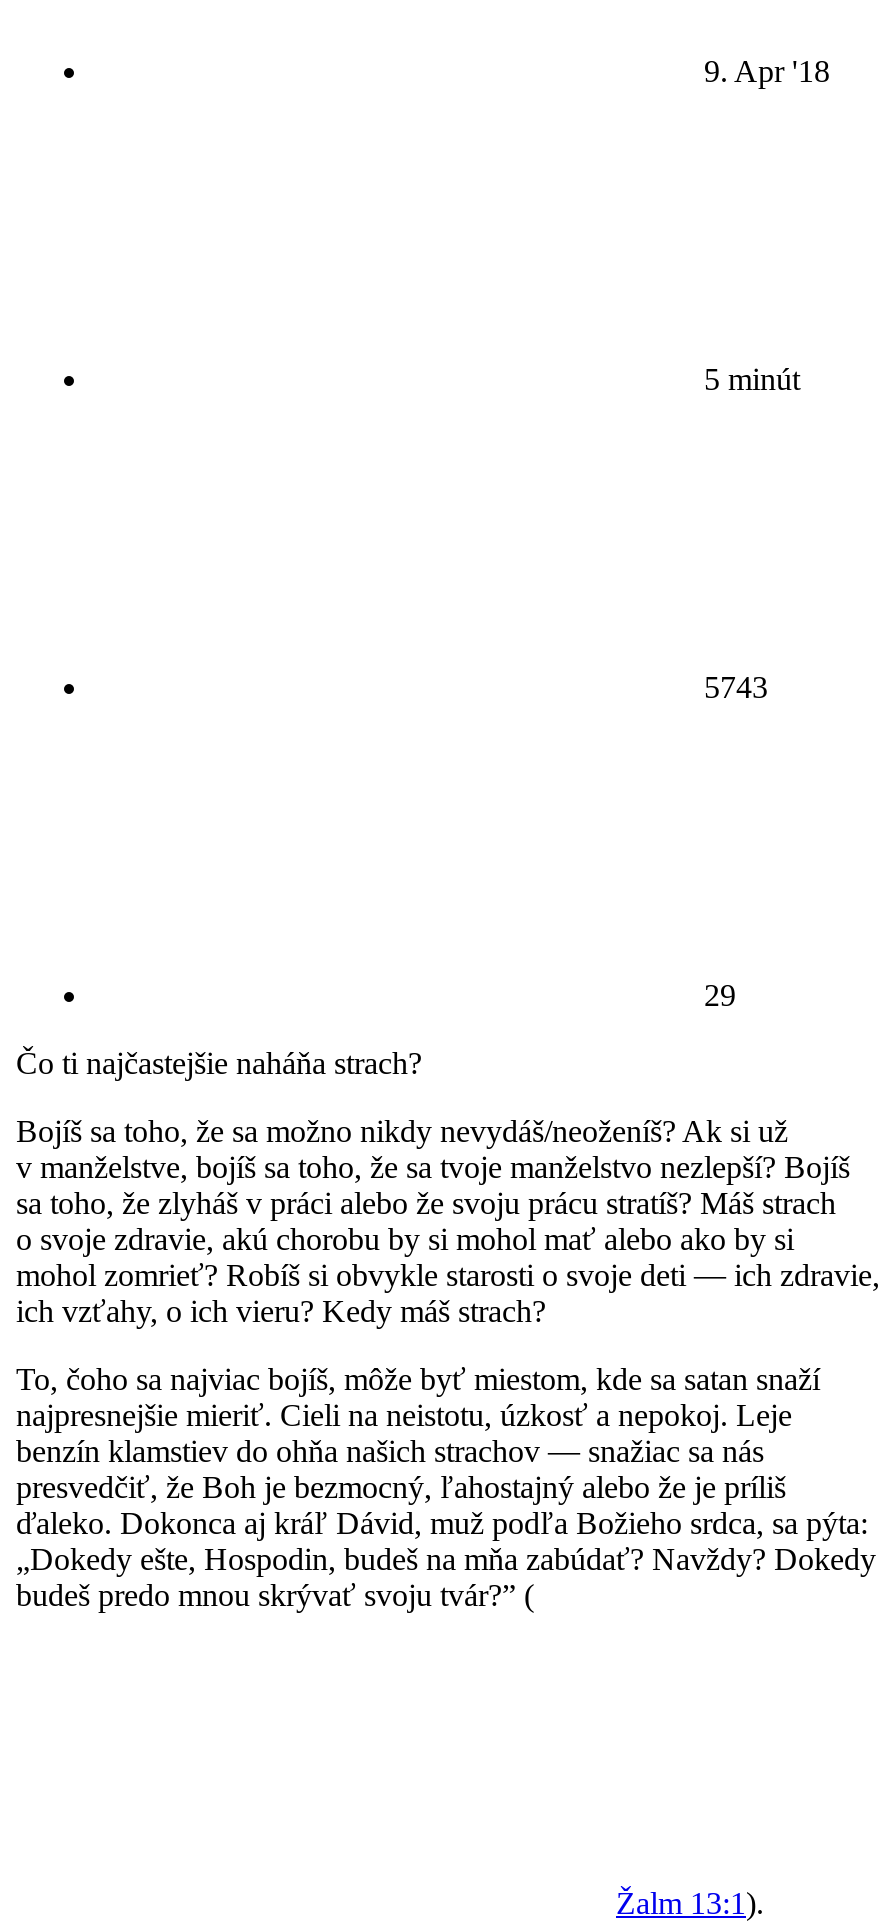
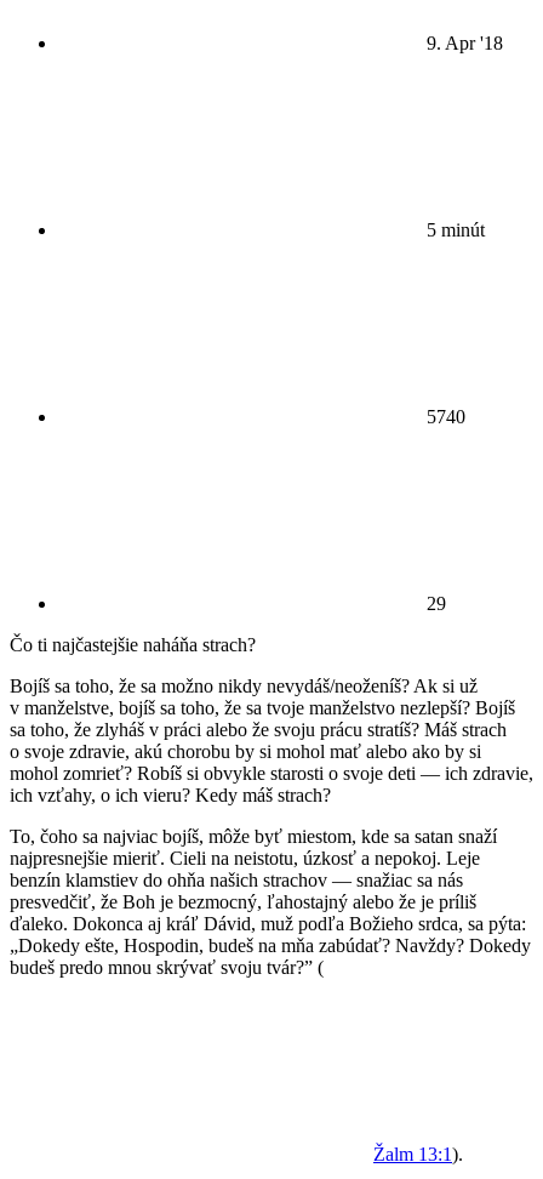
[696,671,768,705] 5743 -> [422,407,465,427] 5740

